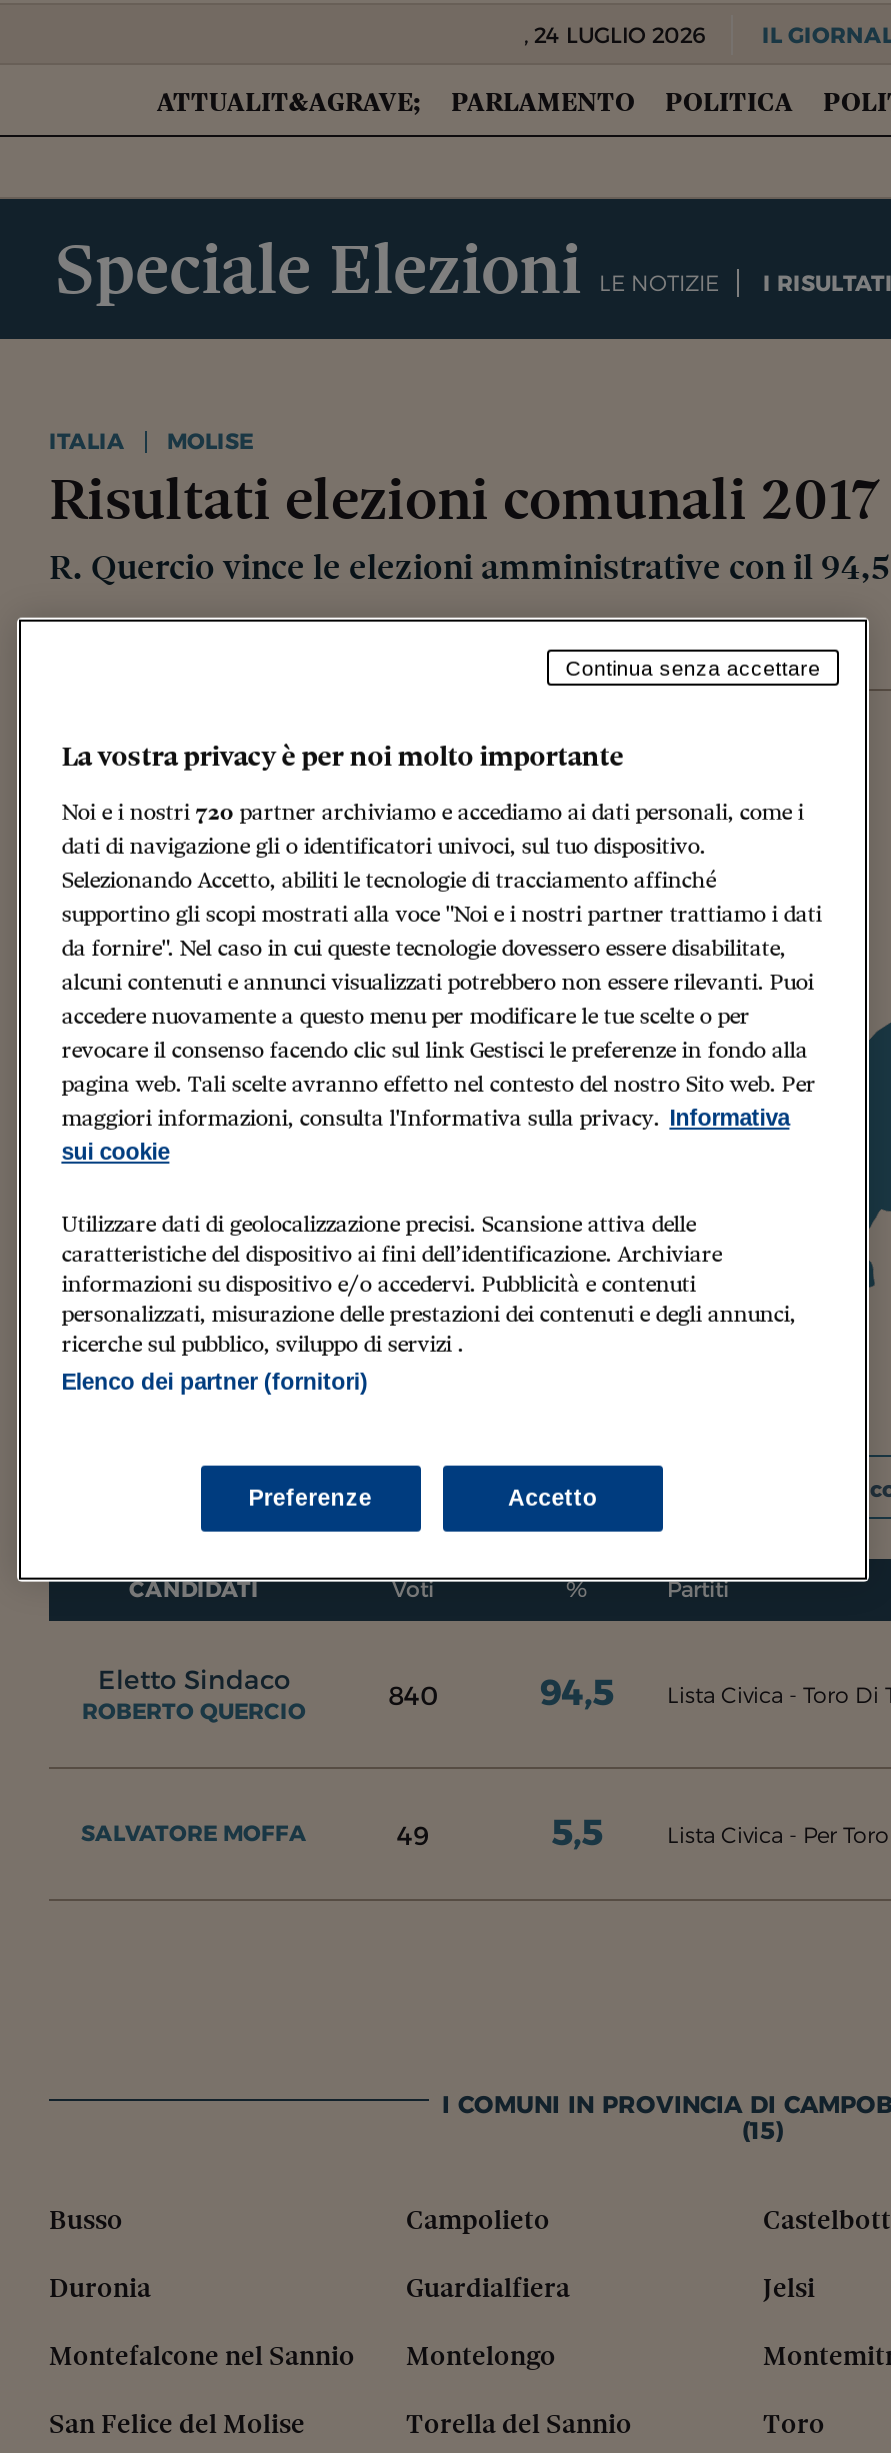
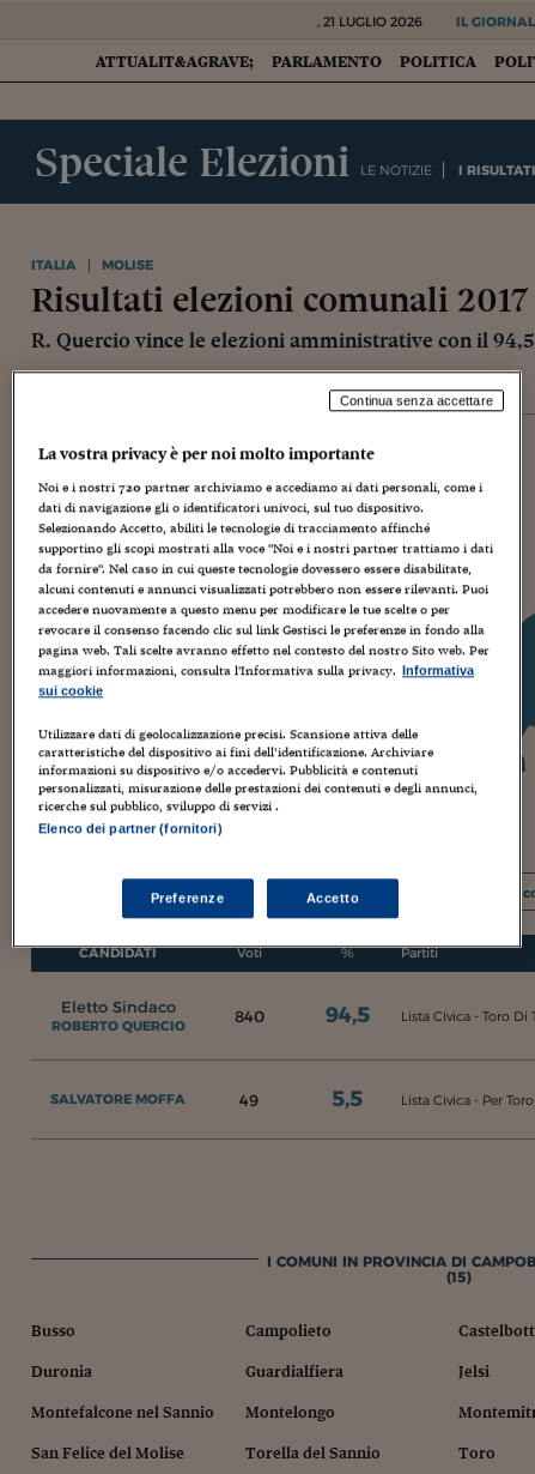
[524,21,706,49] , 24 LUGLIO 2026 -> [317,13,422,30] , 21 LUGLIO 2026

